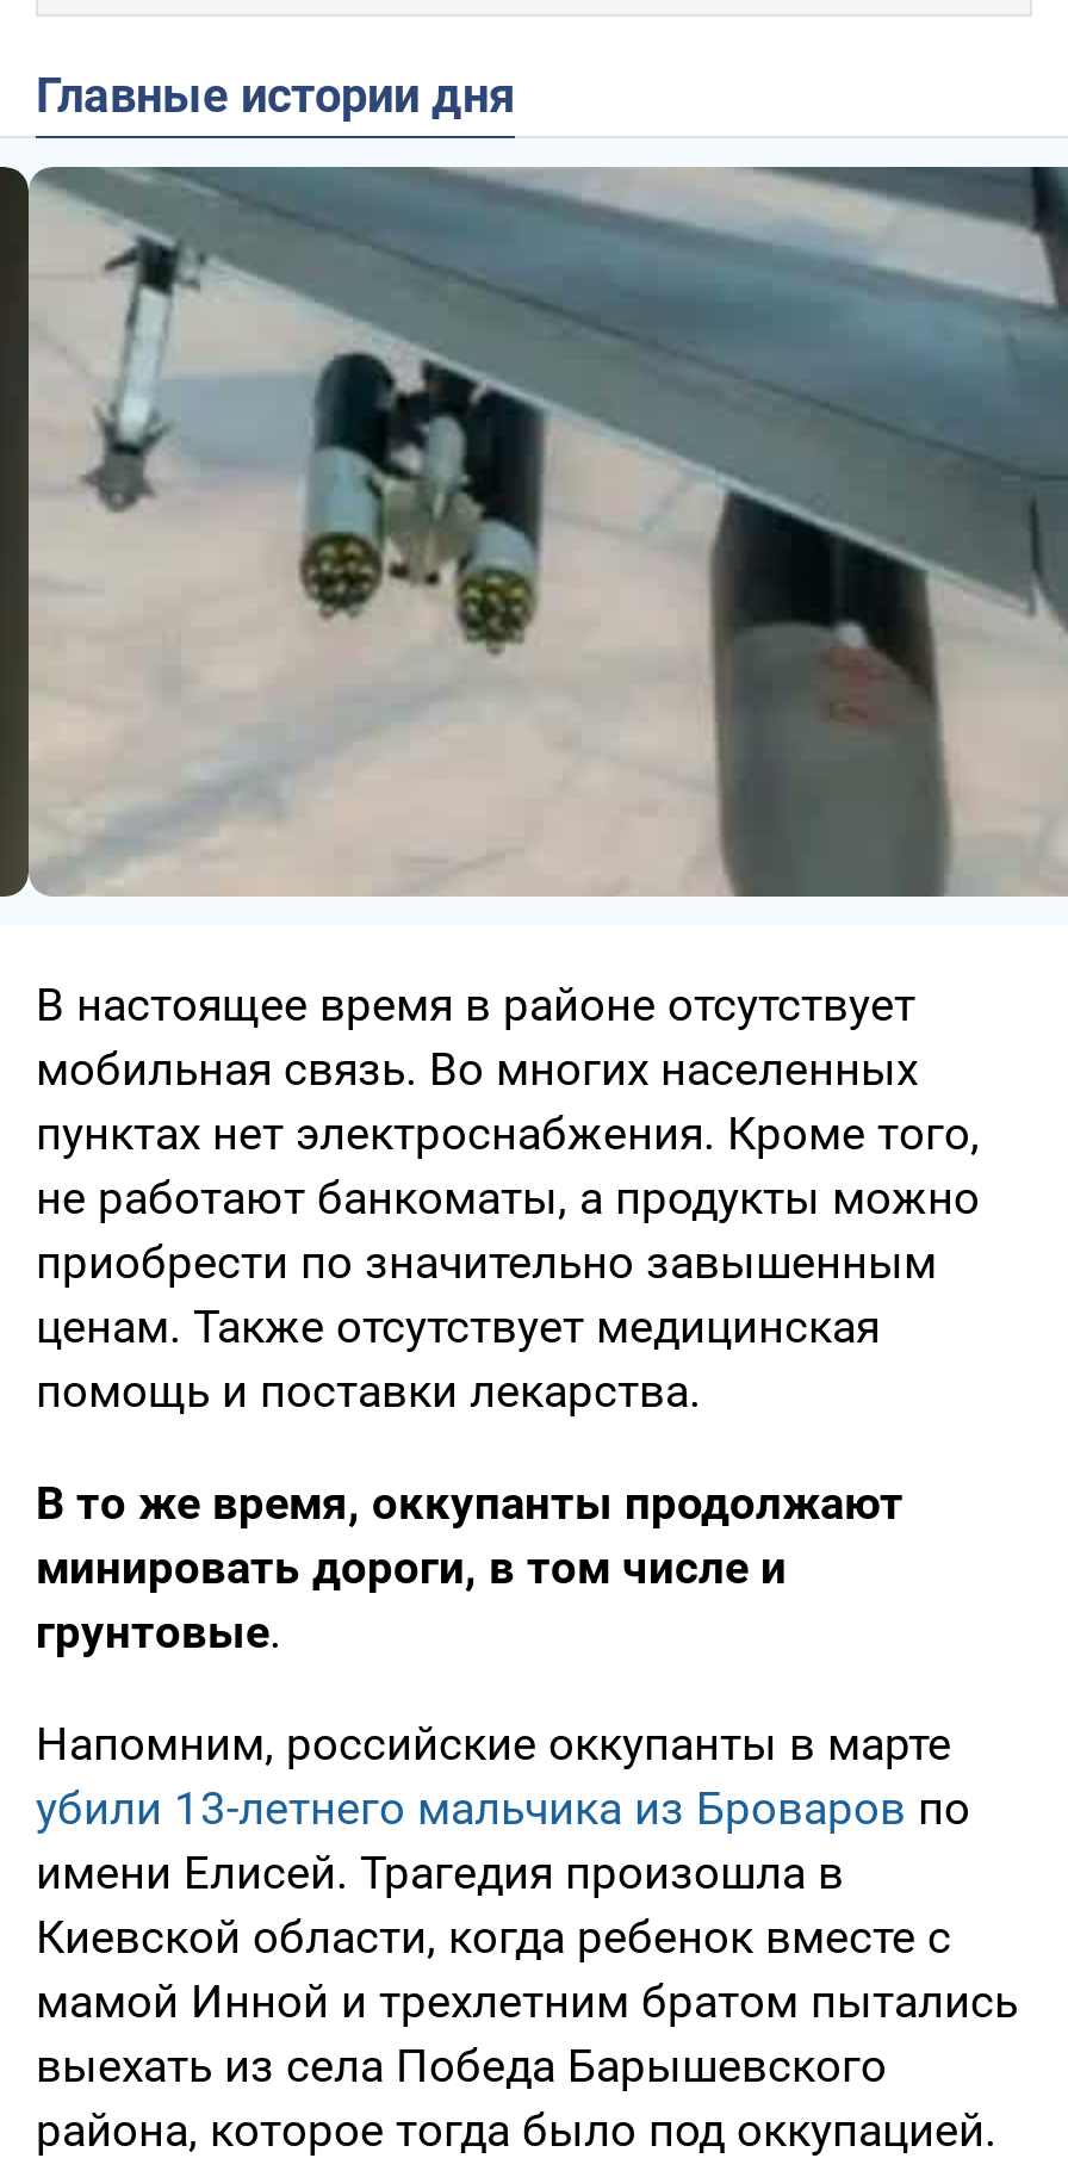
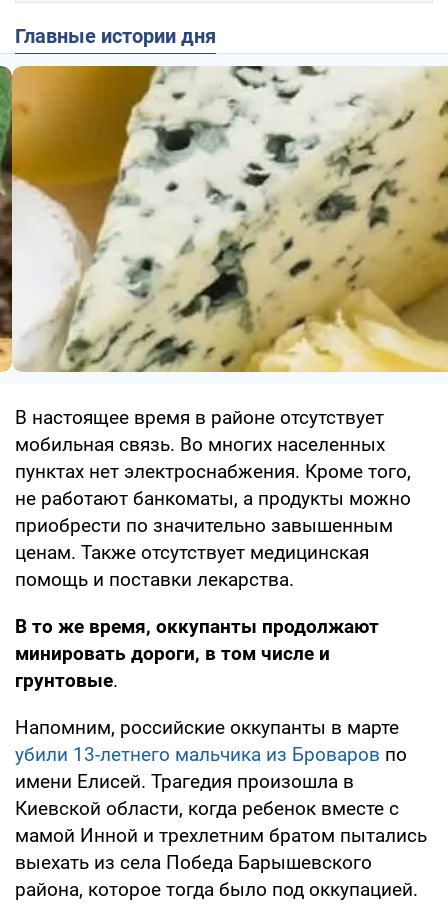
[7,165,1061,899] [image] -> [3,65,445,373] [image]

